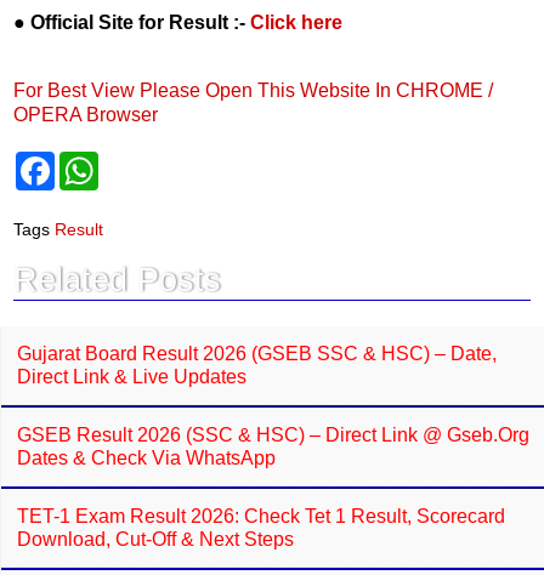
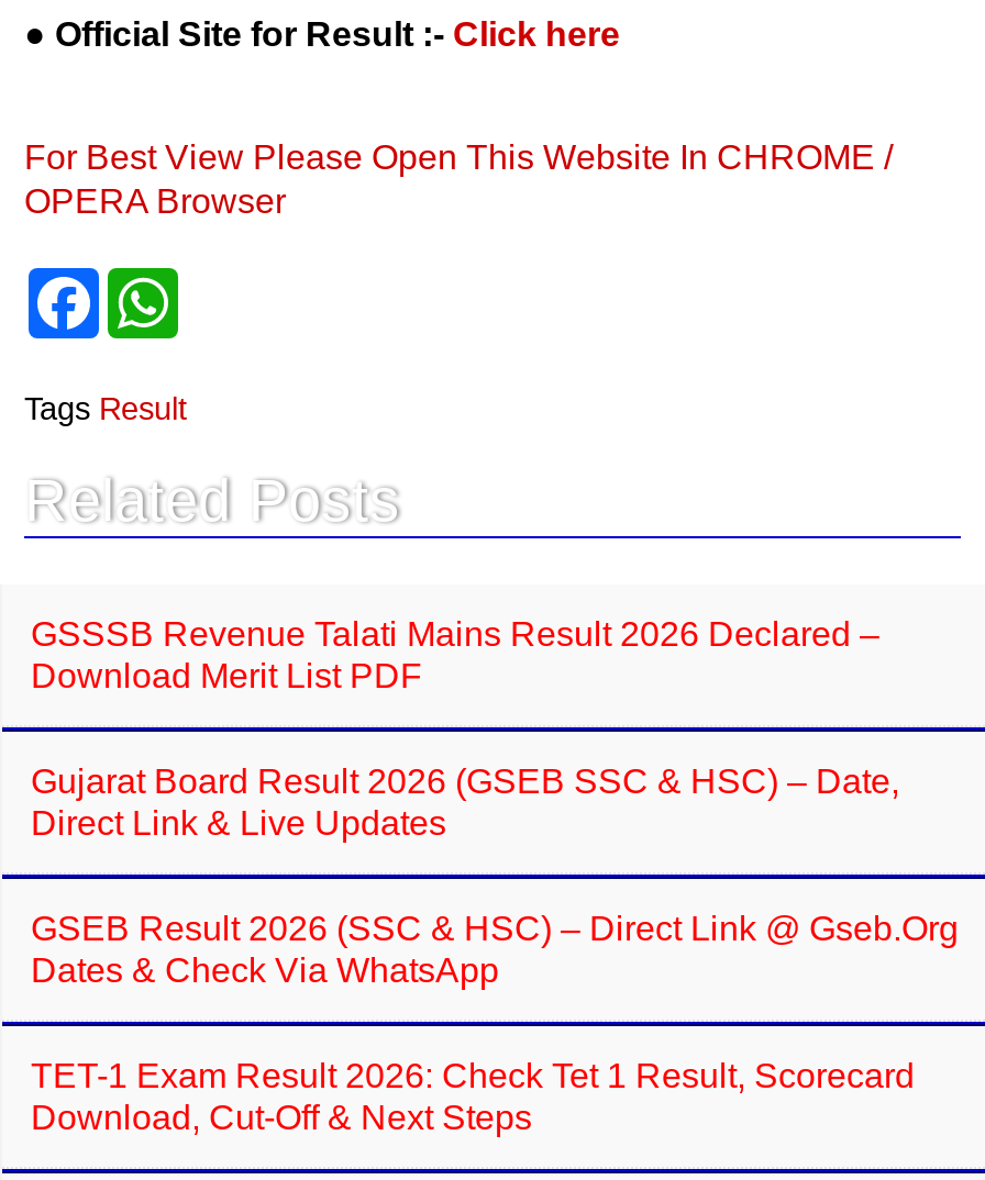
none -> [31,614,879,693] GSSSB Revenue Talati Mains Result 2026 Declared – | Download Merit List PDF

